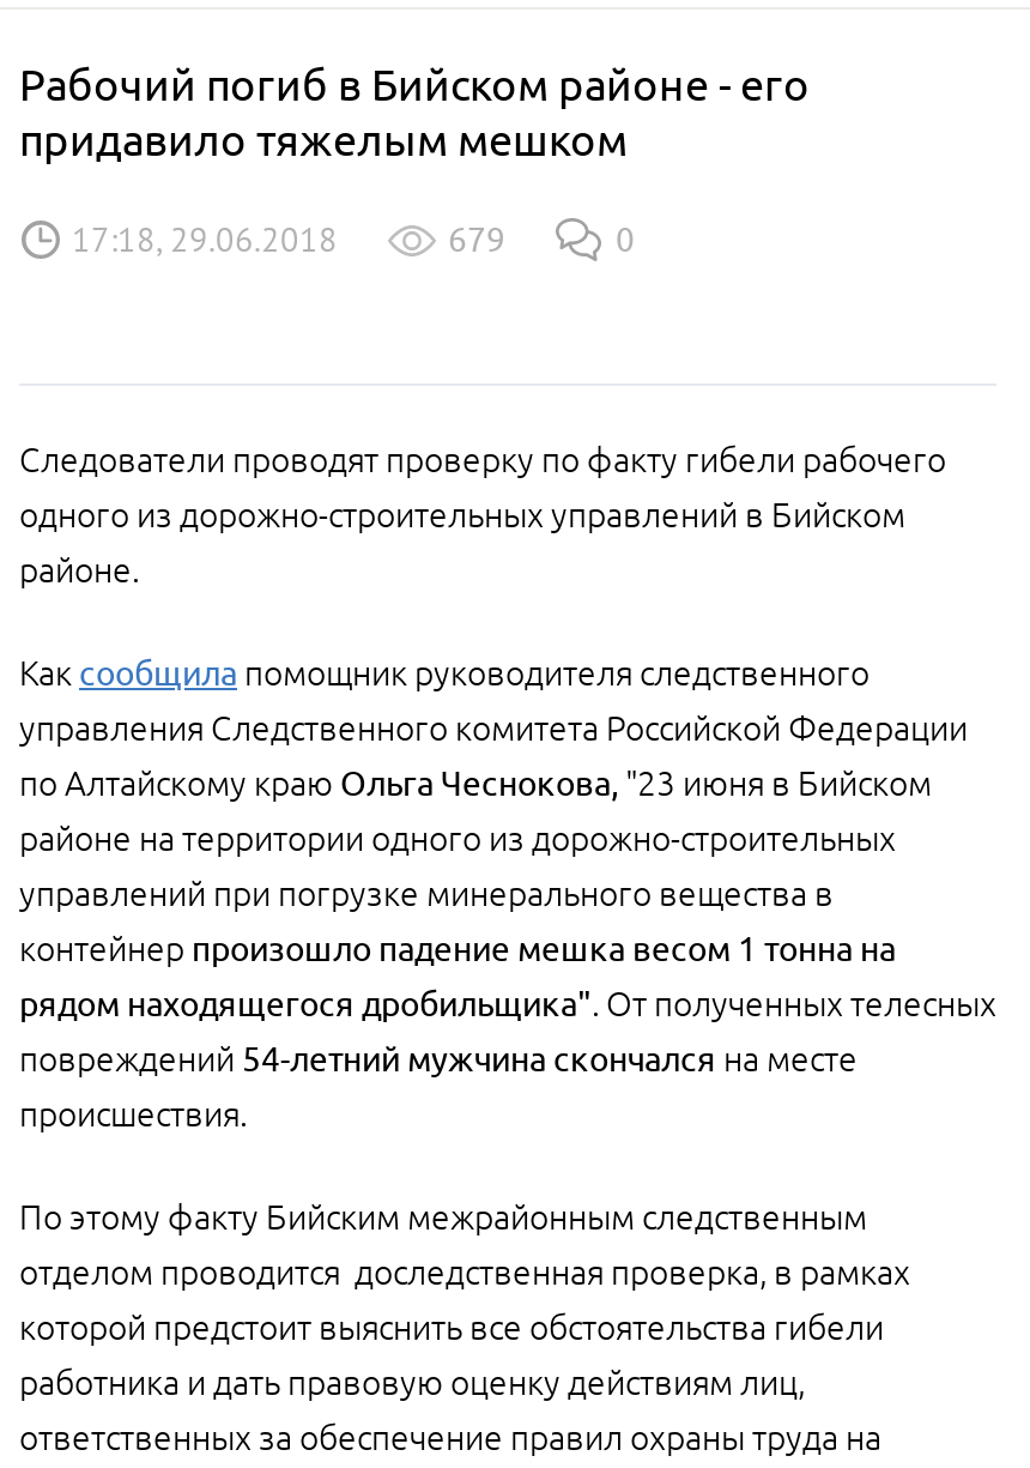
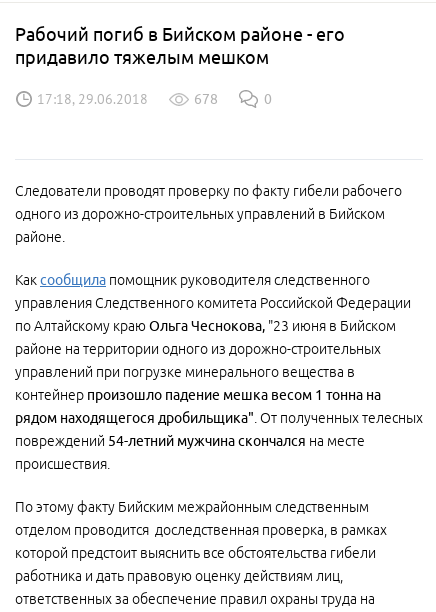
[448,220,505,259] 679 -> [194,91,218,107] 678

